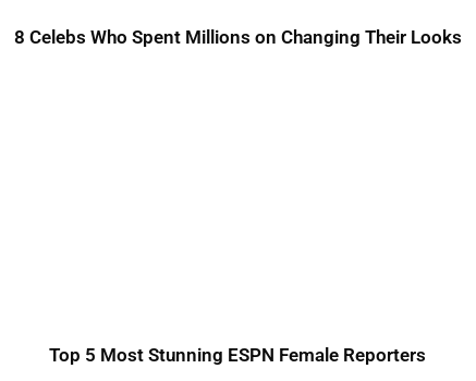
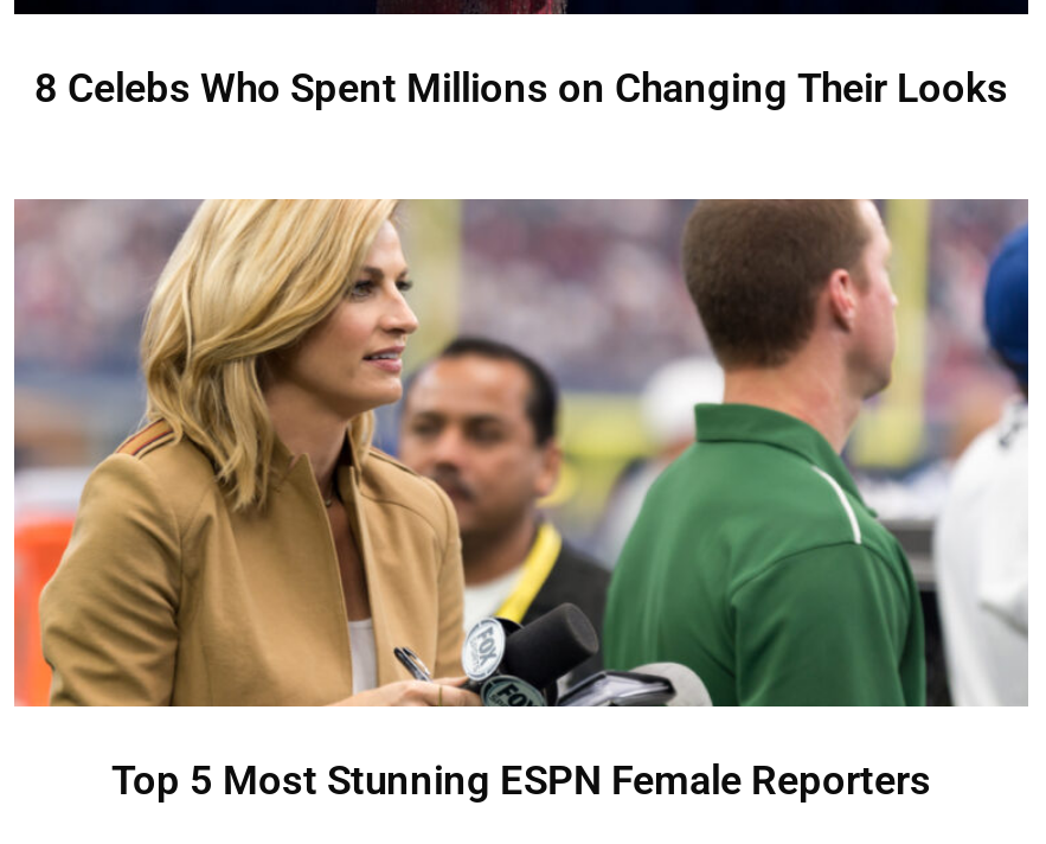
none -> [12,197,1031,709] [image]

